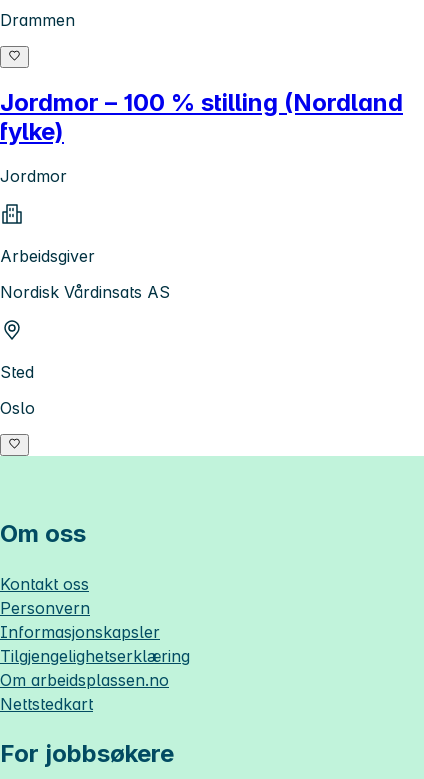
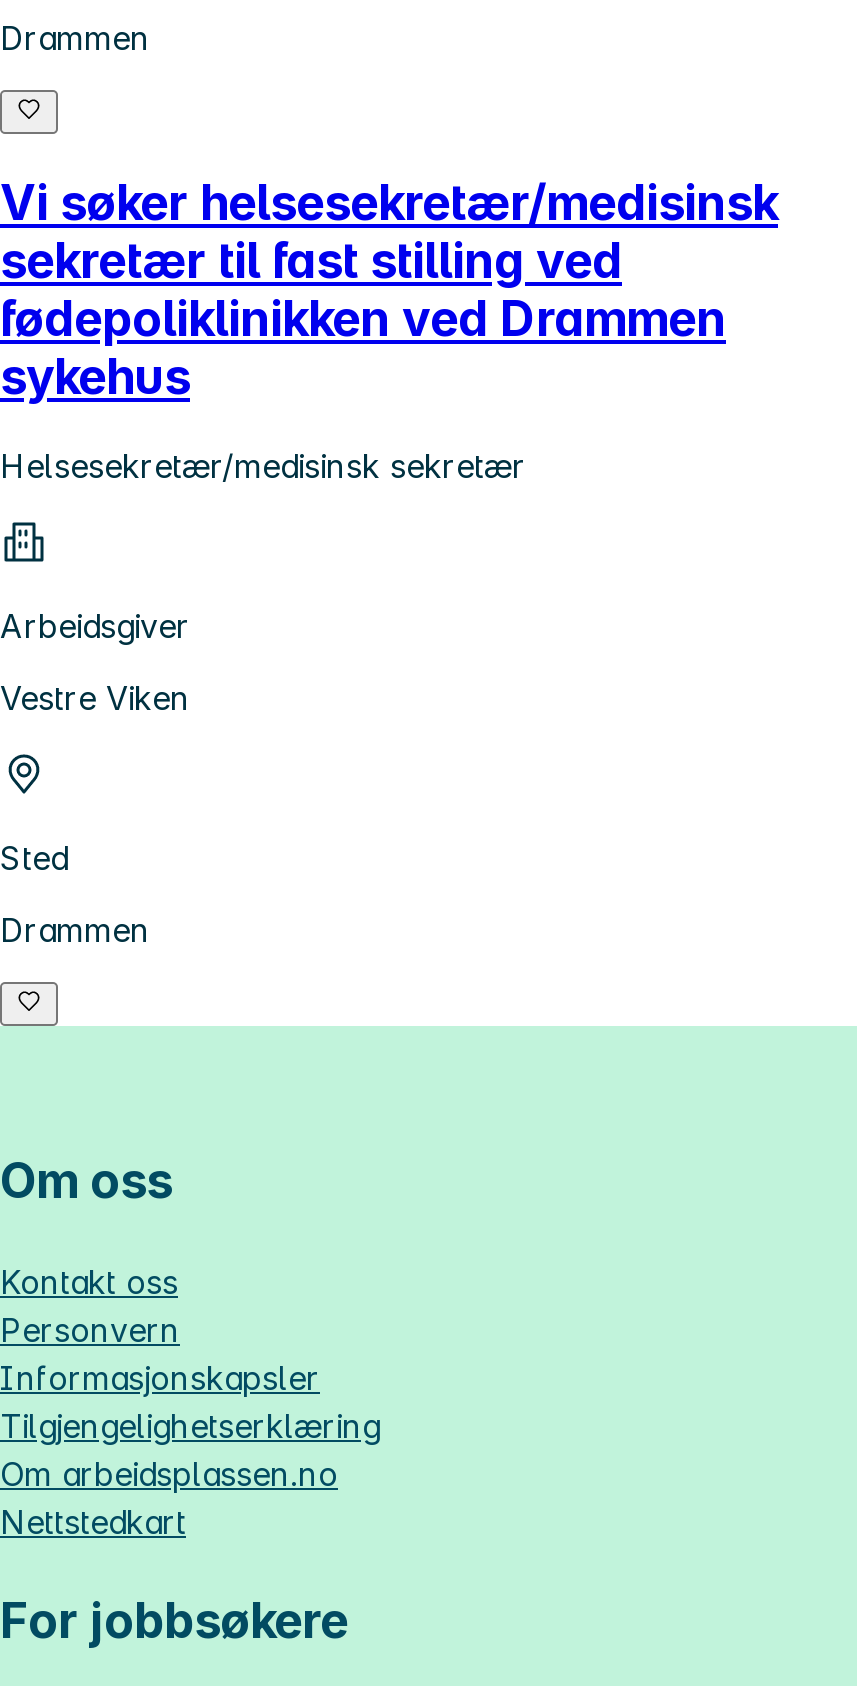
[0,88,403,146] Jordmor – 100 % stilling (Nordland | fylke) -> [0,174,778,406] Vi søker helsesekretær/medisinsk | sekretær til fast stilling ved | fødepoliklinikken ved Drammen | sykehus
[0,166,67,186] Jordmor -> [0,446,526,486] Helsesekretær/medisinsk sekretær
[0,282,170,302] Nordisk Vårdinsats AS -> [0,678,190,718] Vestre Viken
[0,398,35,418] Oslo -> [0,910,150,950] Drammen

